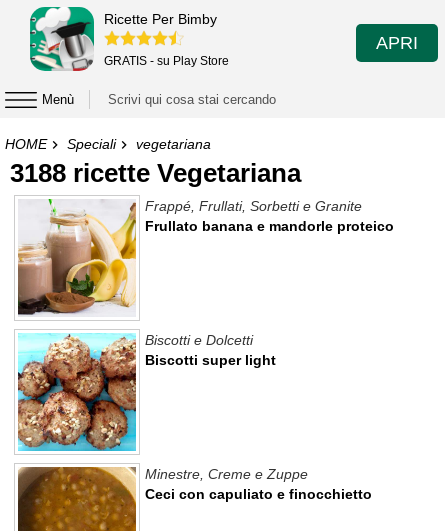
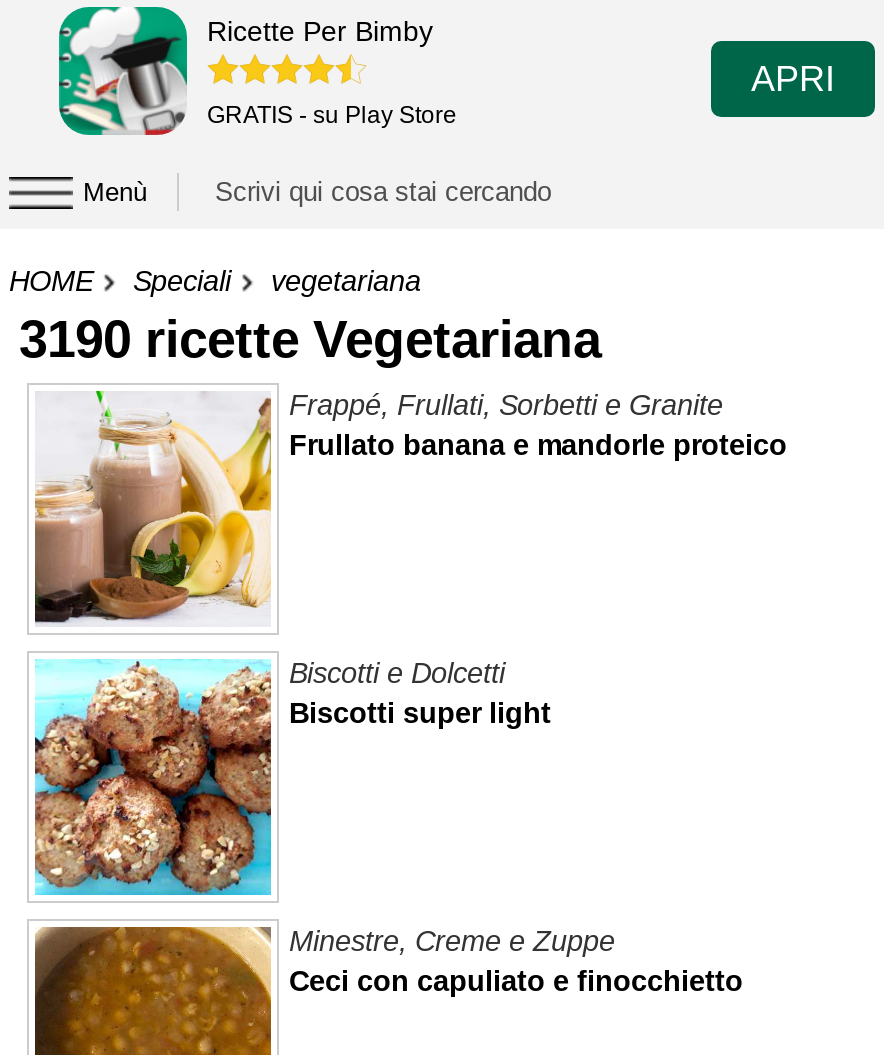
[10,159,301,187] 3188 ricette Vegetariana -> [19,311,601,367] 3190 ricette Vegetariana

